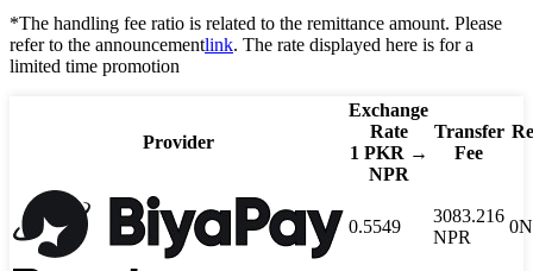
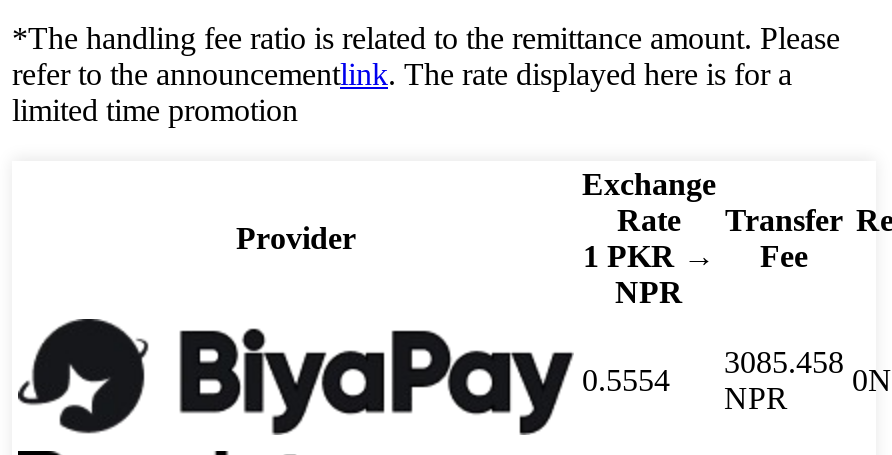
[433,205,504,226] 3083.216 -> [724,345,844,379] 3085.458
[349,216,401,236] 0.5549 -> [582,363,670,397] 0.5554

